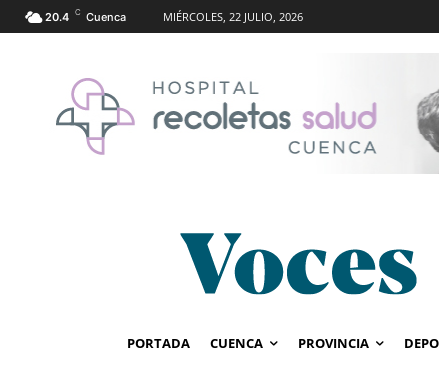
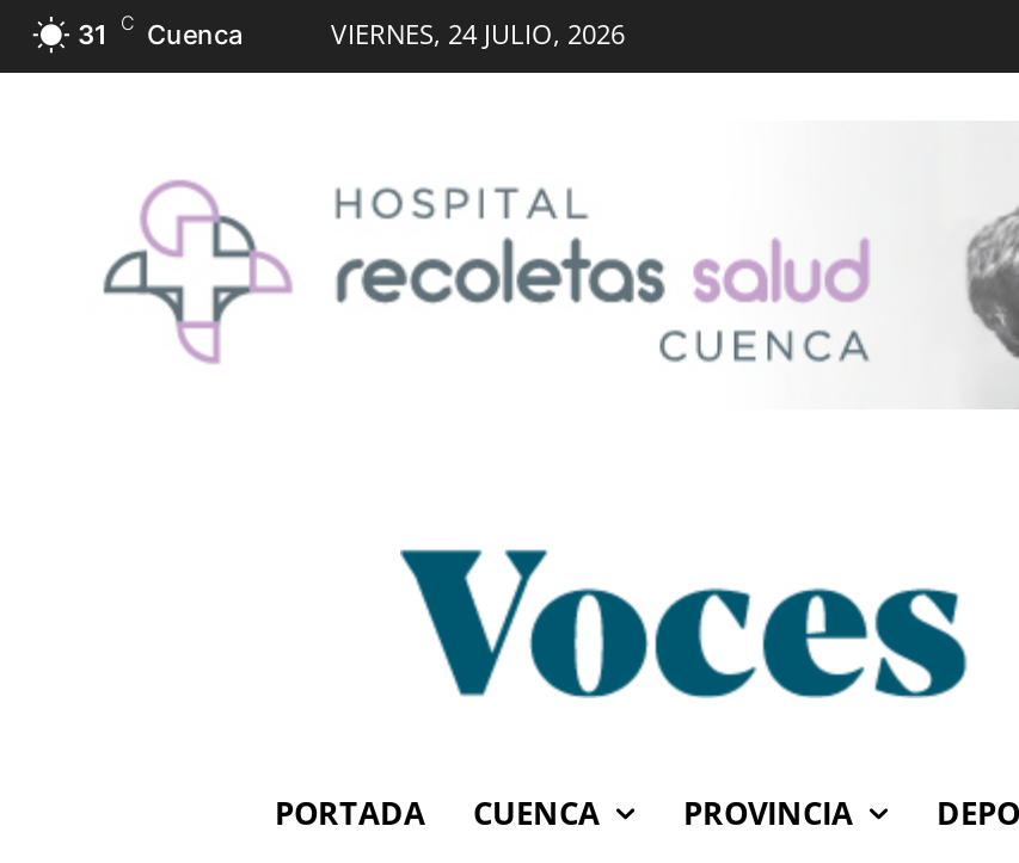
[45,7,126,24] 20.4 C Cuenca -> [78,11,243,51] 31 C Cuenca
[163,8,303,23] MIÉRCOLES, 22 JULIO, 2026 -> [331,14,625,50] VIERNES, 24 JULIO, 2026

